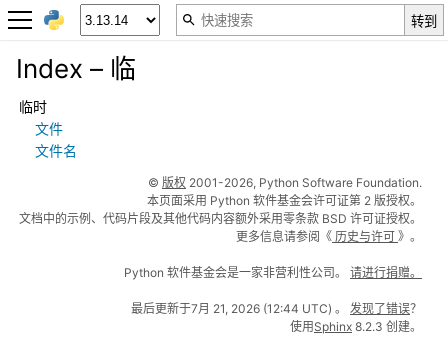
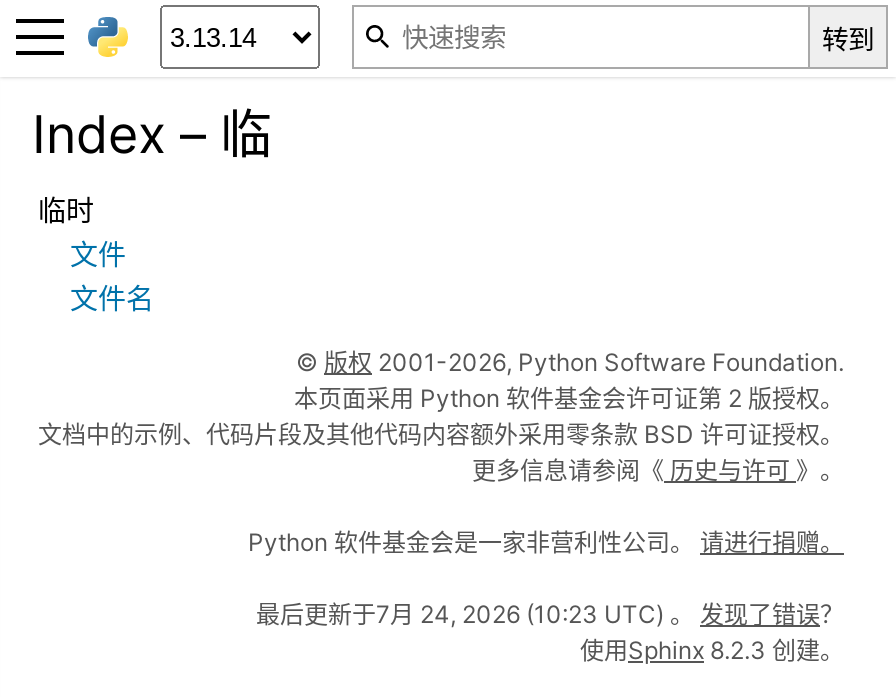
[131,301,422,316] 最后更新于7月 21, 2026 (12:44 UTC) 。发现了错误？ -> [256,598,844,628] 最后更新于7月 24, 2026 (10:23 UTC) 。发现了错误？

